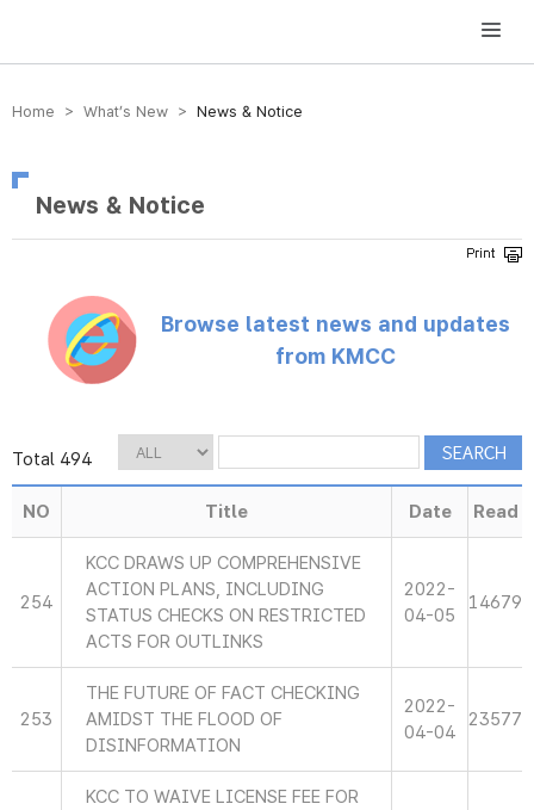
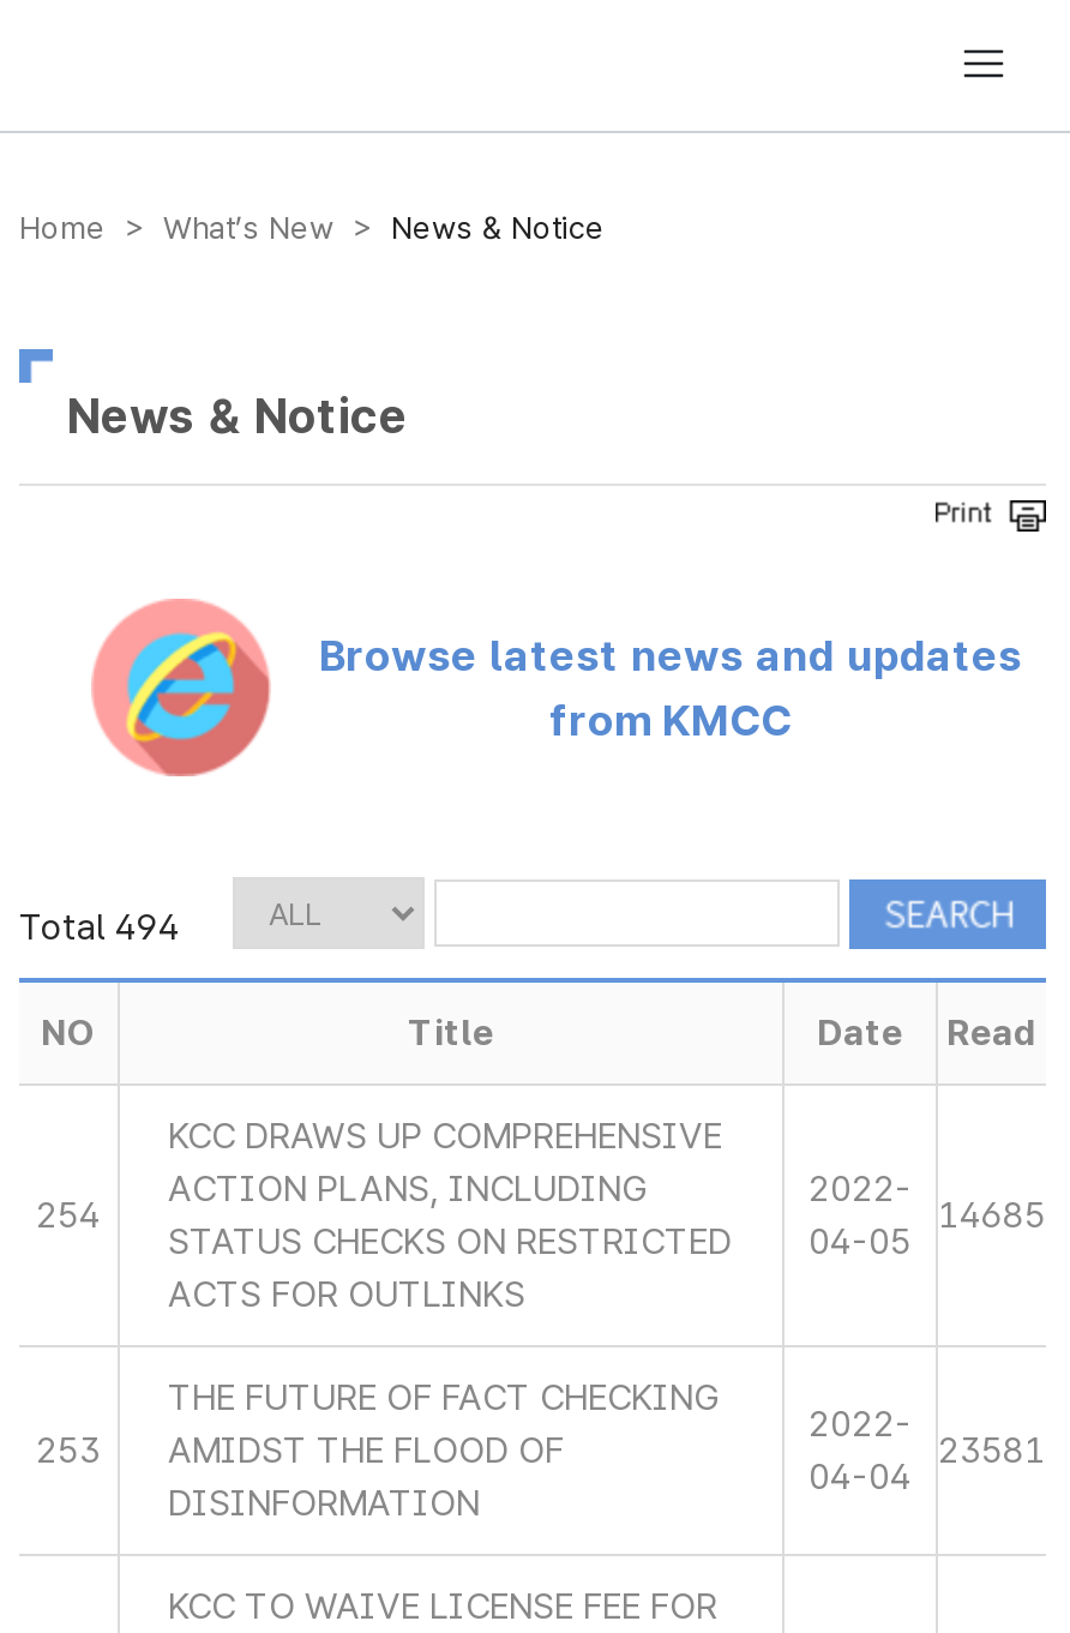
[468,592,522,613] 14679 -> [938,1194,1046,1237] 14685
[468,709,522,730] 23577 -> [938,1429,1046,1472] 23581

